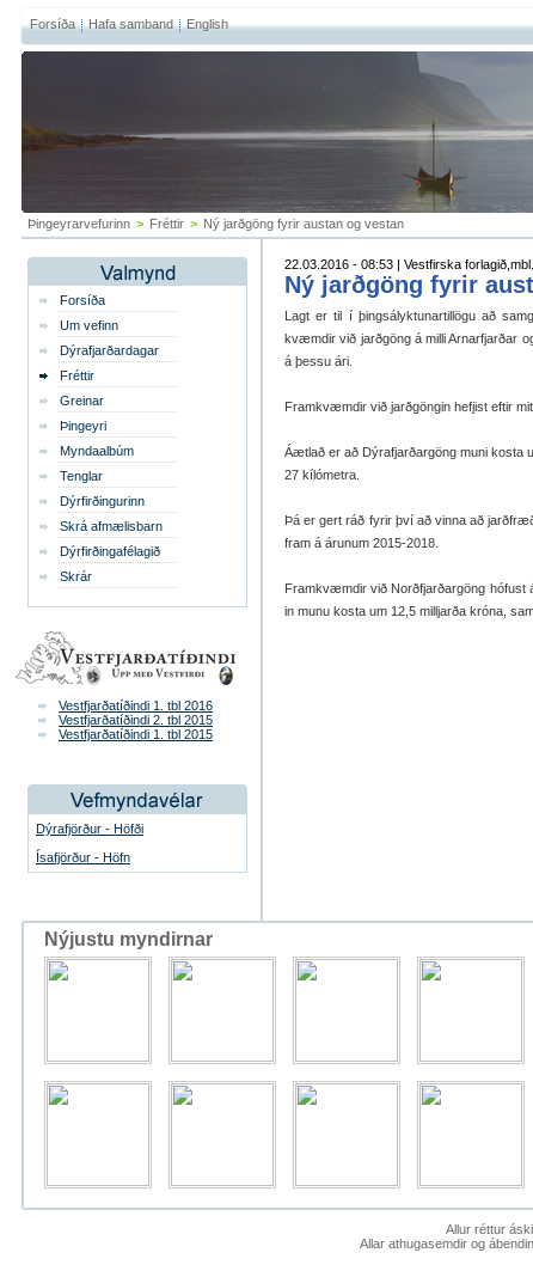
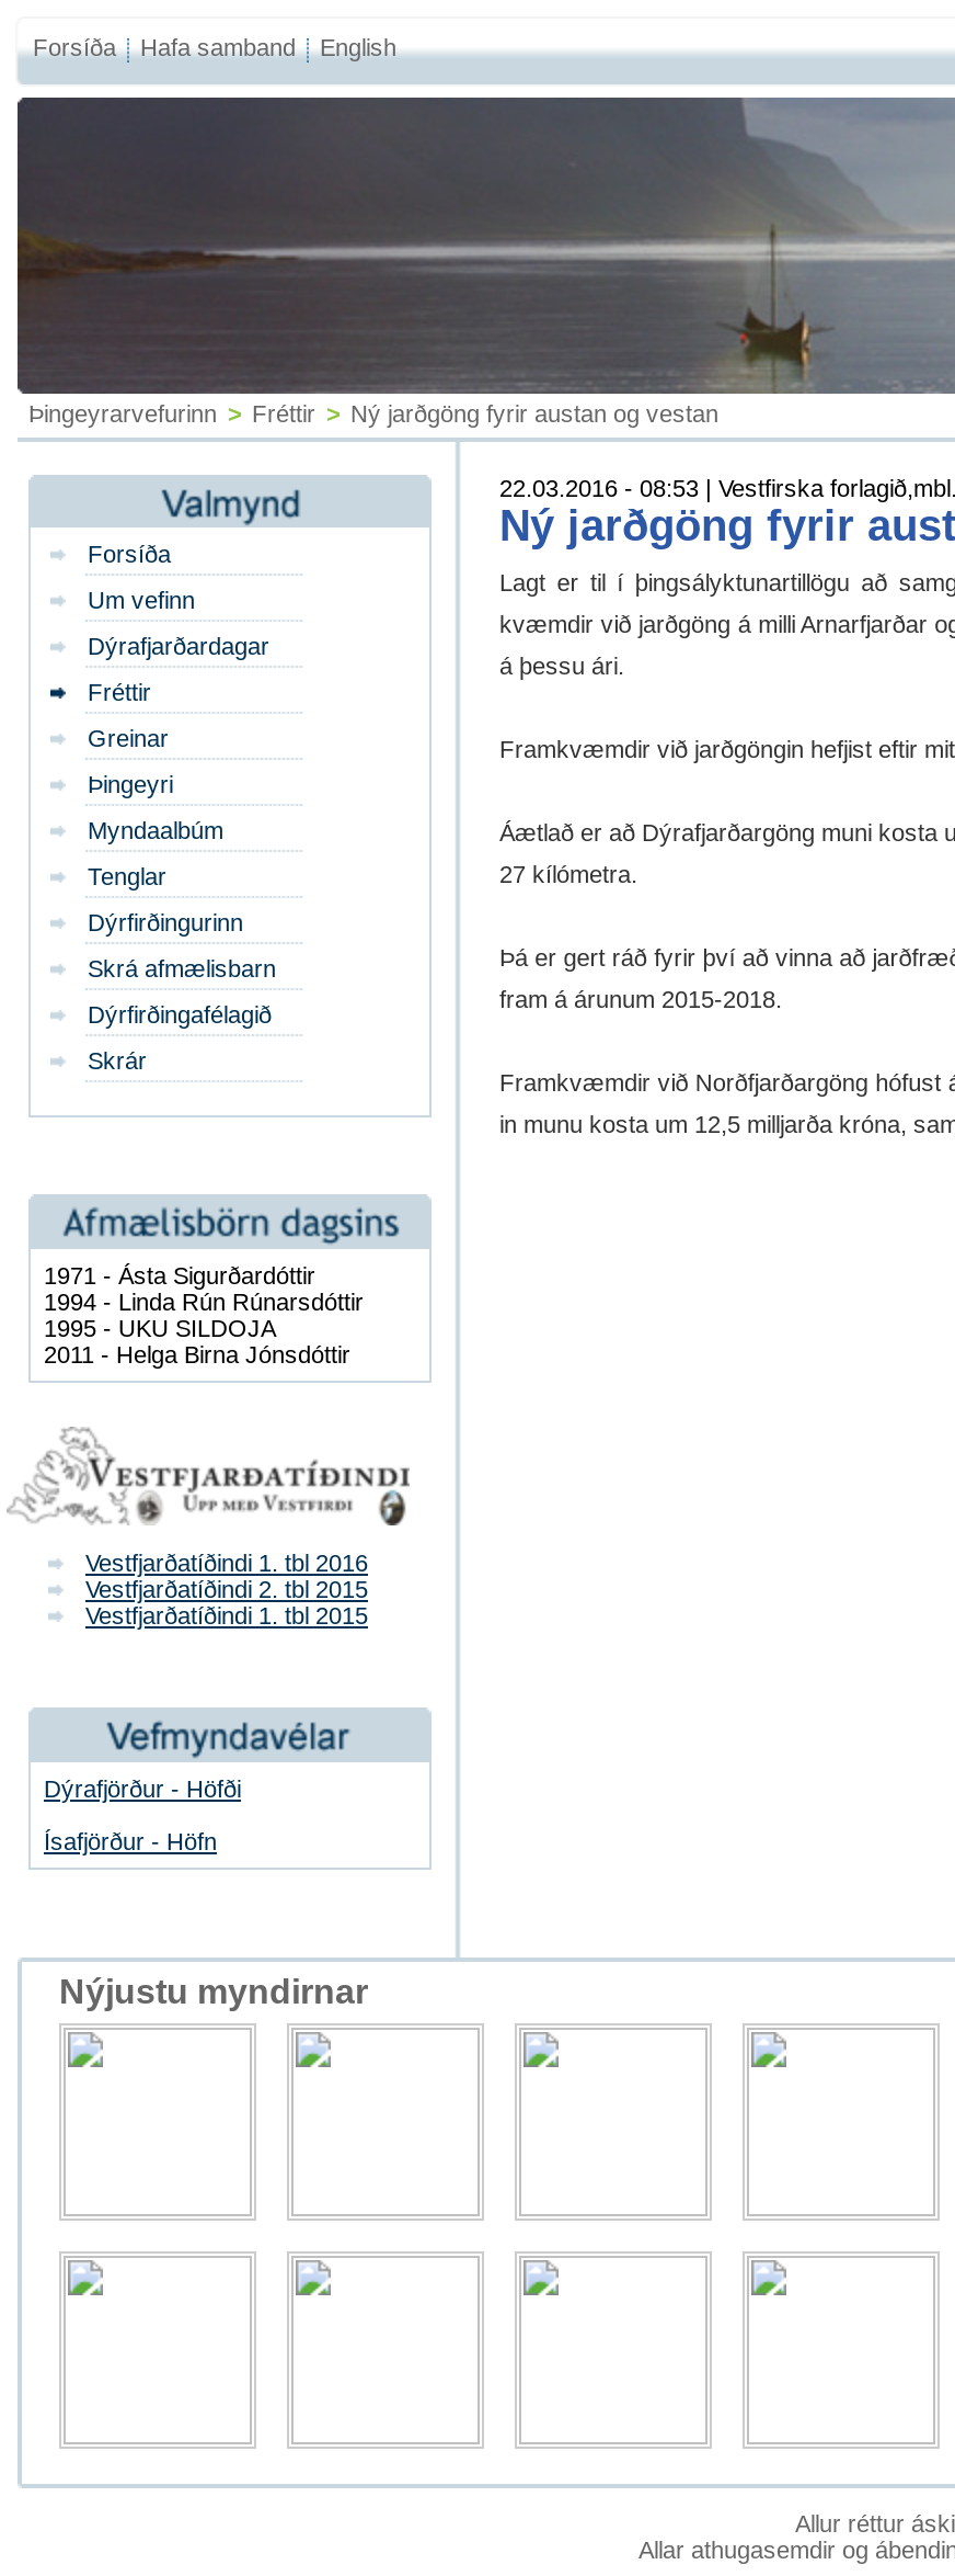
none -> [31,1177,429,1368] [image] | 1971 - Ásta Sigurðardóttir | 1994 - Linda Rún Rúnarsdóttir | 1995 - UKU SILDOJA | 2011 - Helga Birna Jónsdóttir

